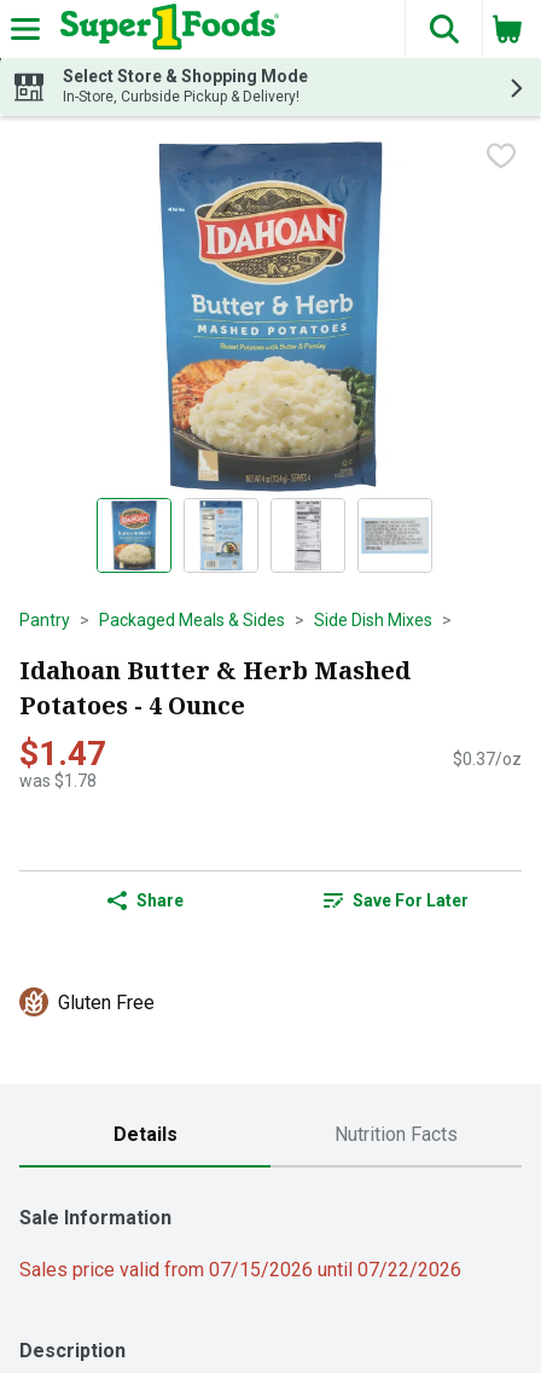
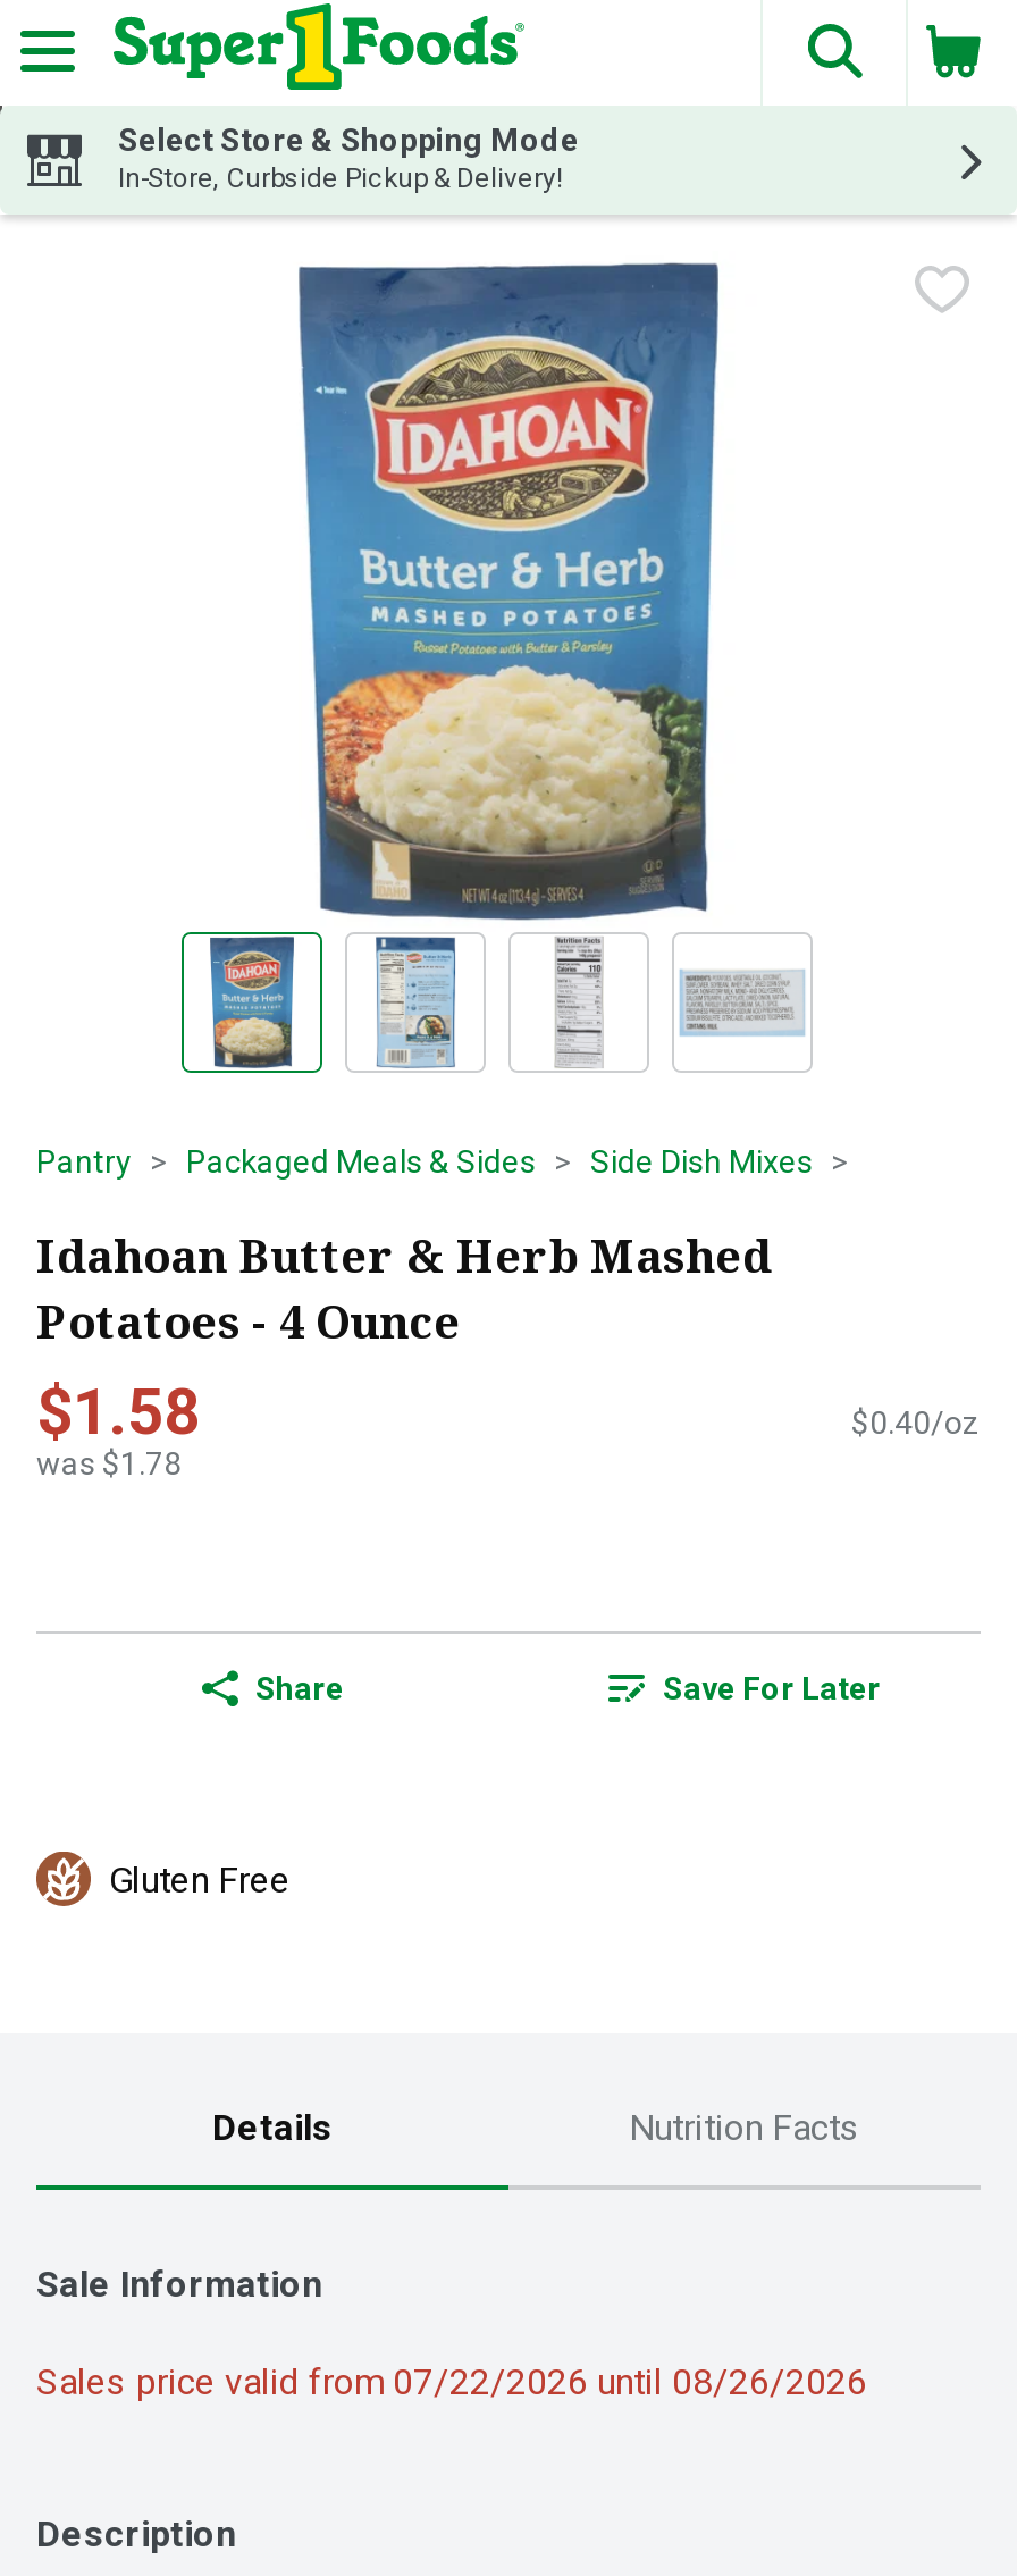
[19,734,106,774] $1.47 -> [36,1375,200,1450] $1.58
[453,750,522,769] $0.37/oz -> [851,1405,981,1441] $0.40/oz
[19,1258,461,1281] Sales price valid from 07/15/2026 until 07/22/2026 -> [36,2361,867,2404] Sales price valid from 07/22/2026 until 08/26/2026

